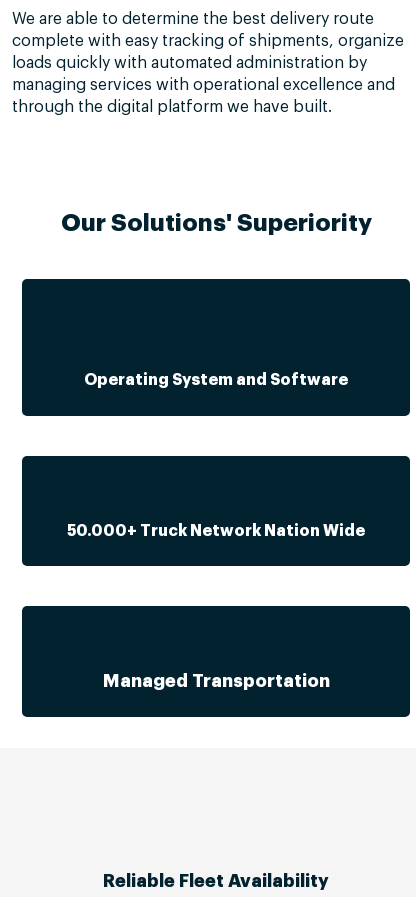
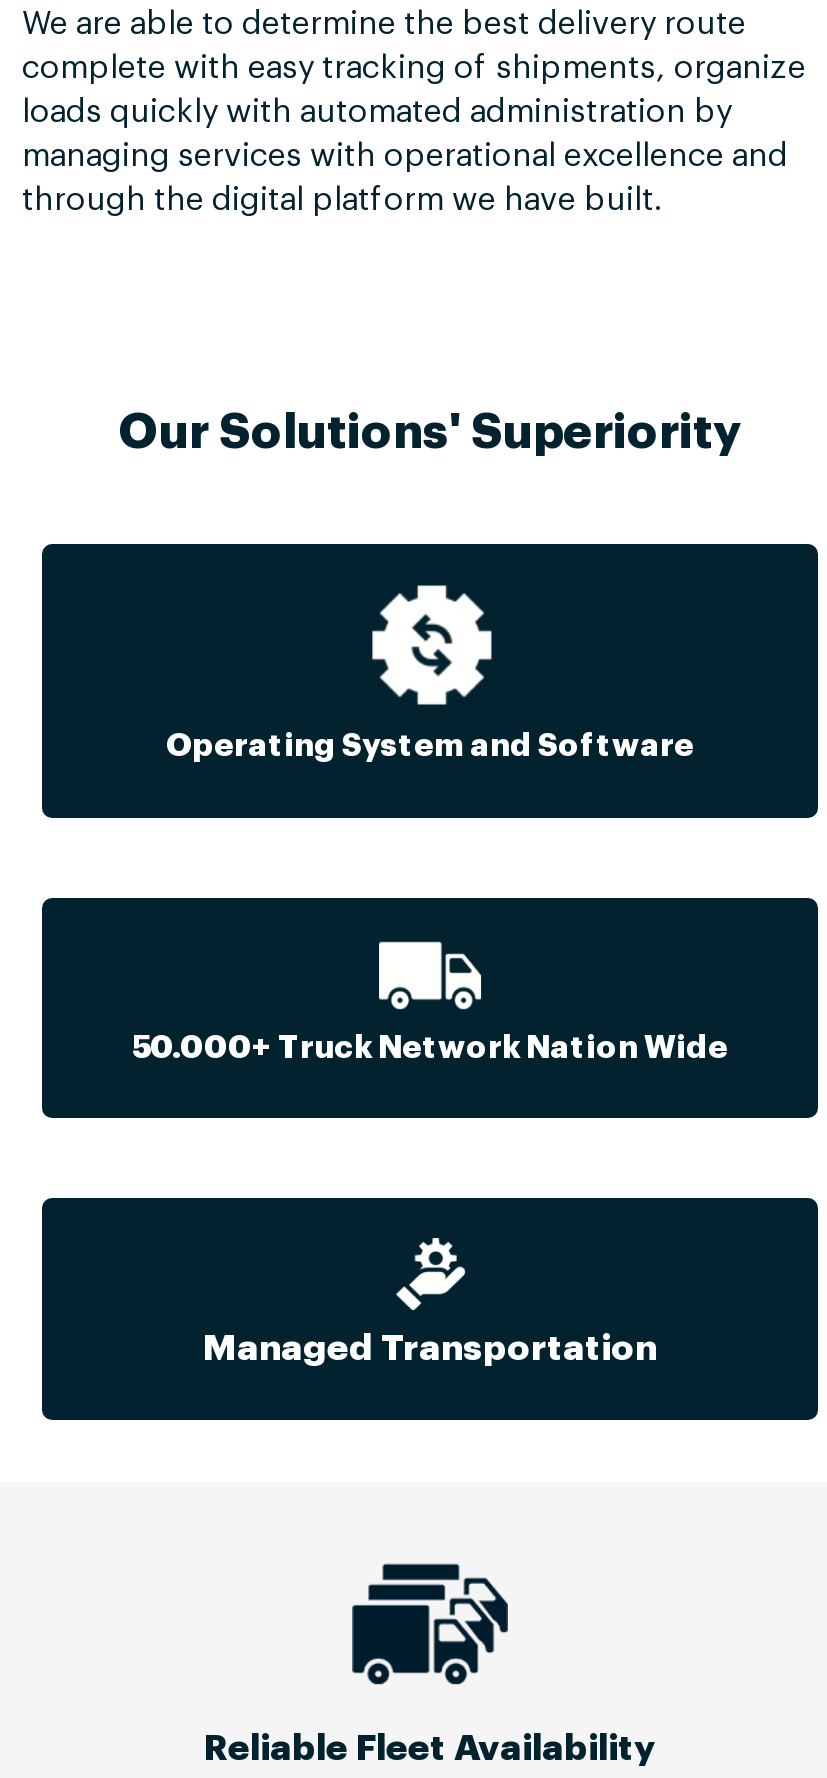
none -> [370,584,494,706] [image]
none -> [376,940,484,1012] [image]
none -> [394,1236,468,1312] [image]
none -> [350,1562,510,1686] [image]

